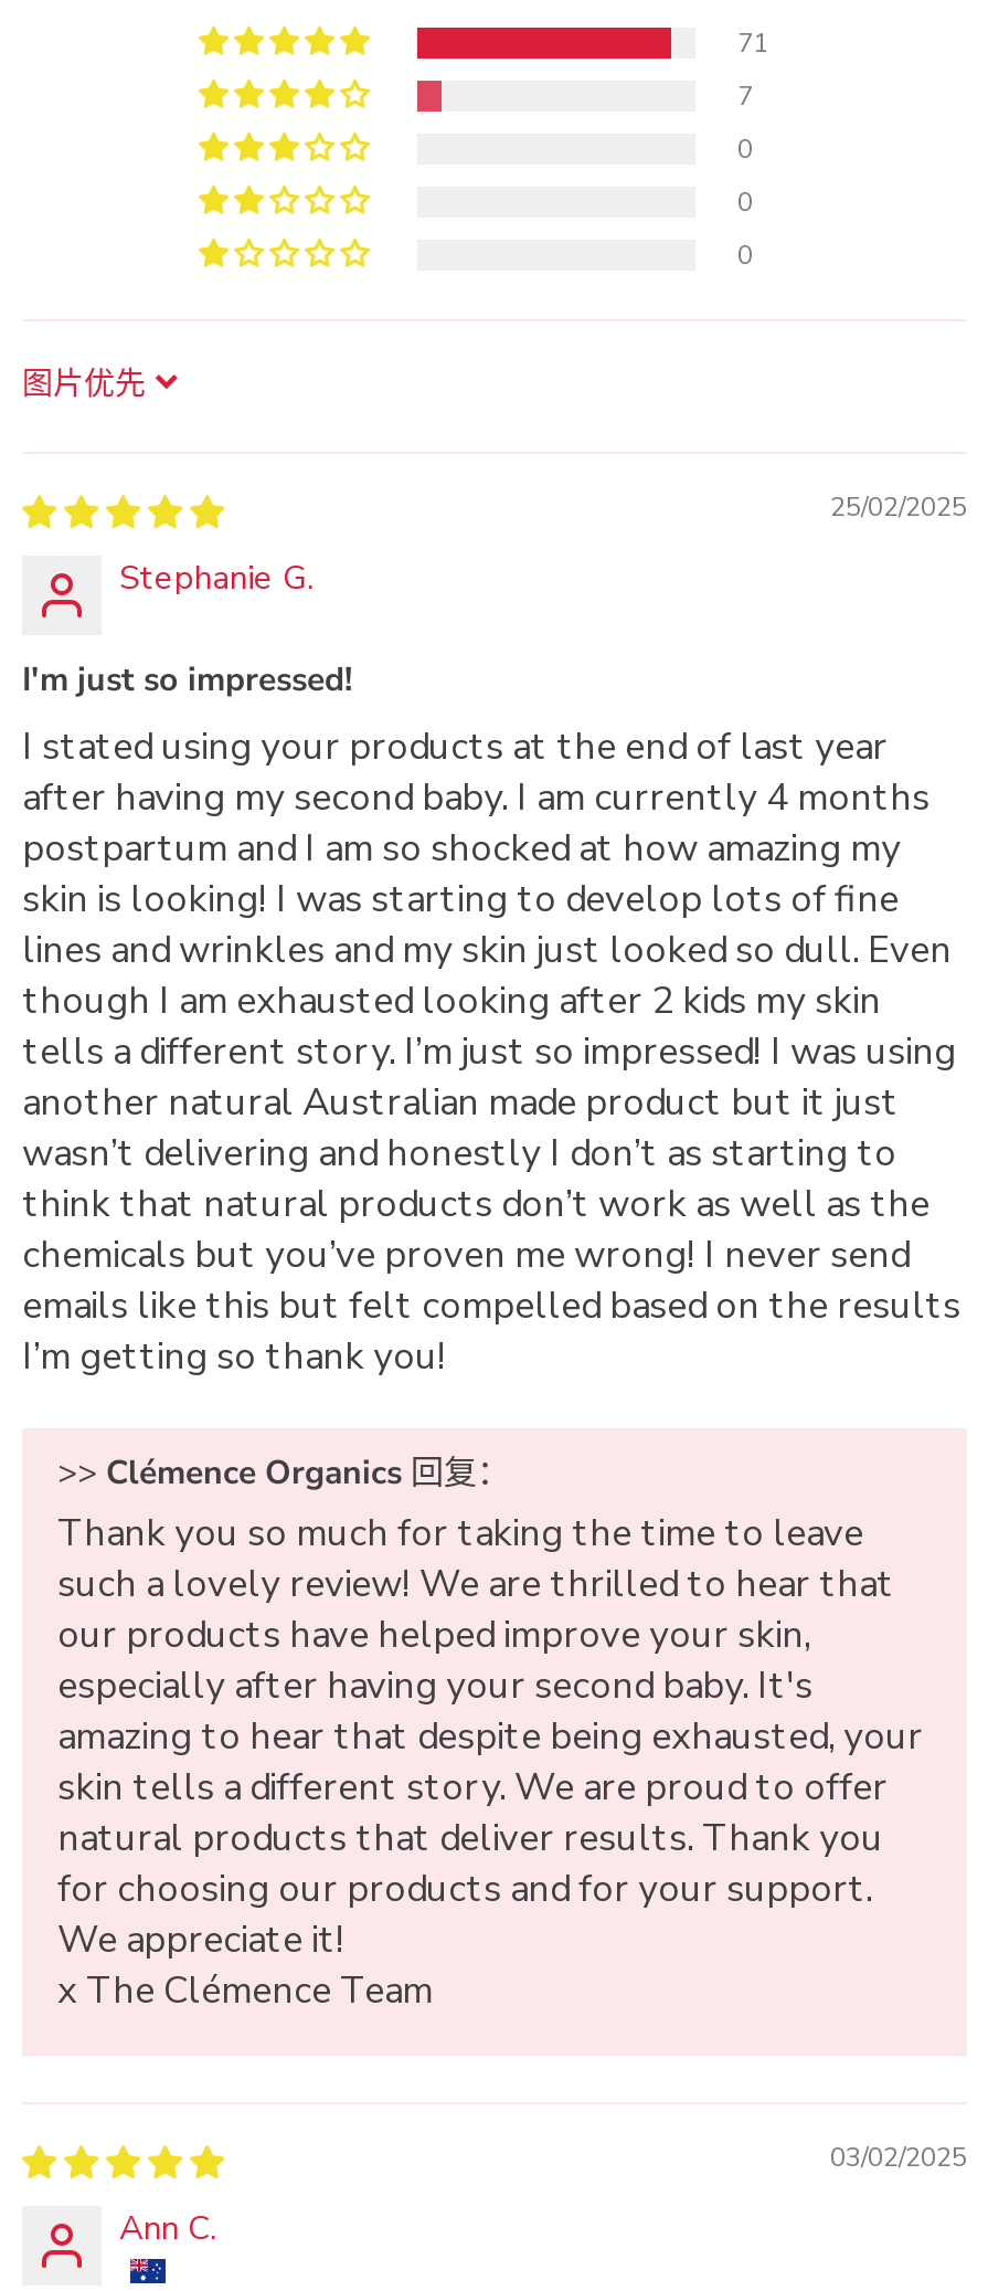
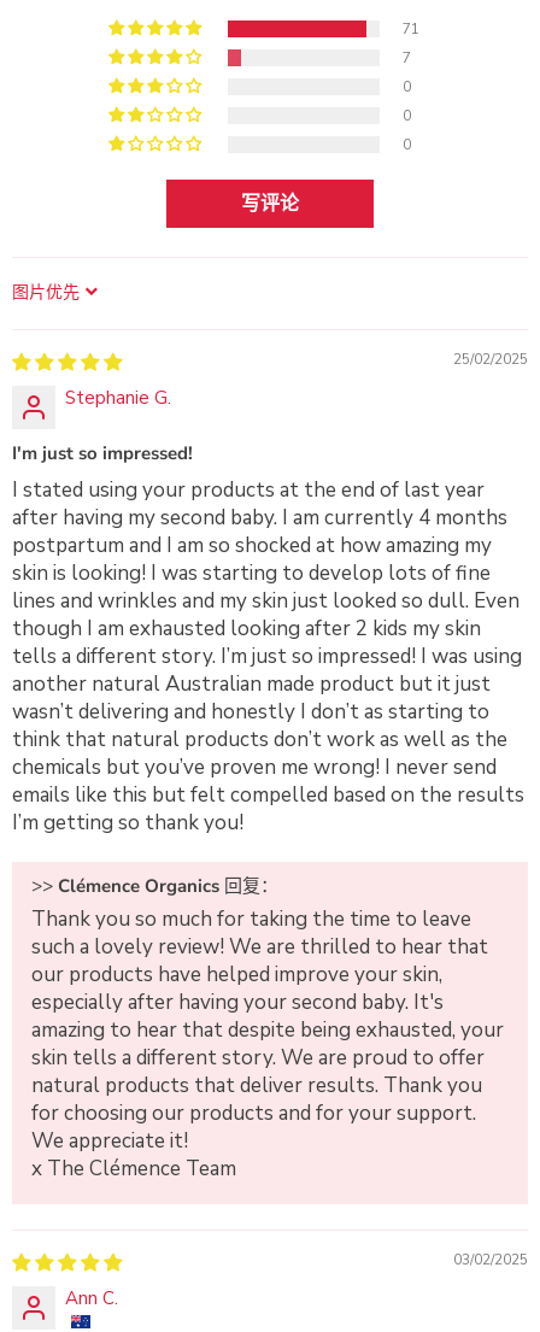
none -> [241,191,299,217] 写评论

